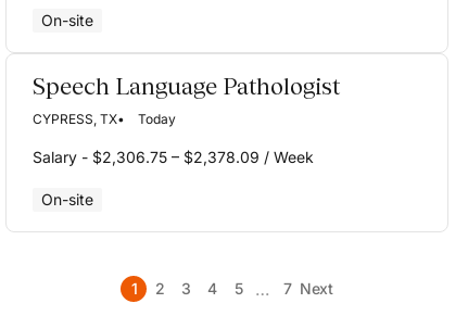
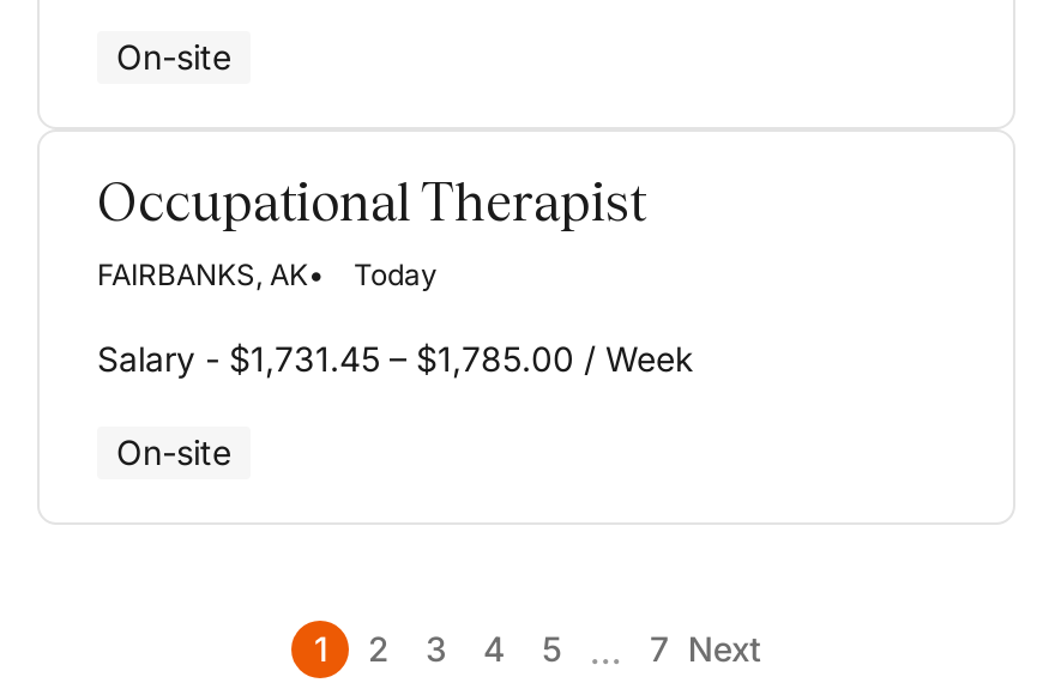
[33,72,340,127] Speech Language Pathologist | CYPRESS, TX -> [97,170,646,292] Occupational Therapist | FAIRBANKS, AK
[33,148,314,166] Salary - $2,306.75 – $2,378.09 / Week -> [97,338,694,379] Salary - $1,731.45 – $1,785.00 / Week

